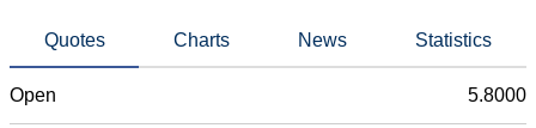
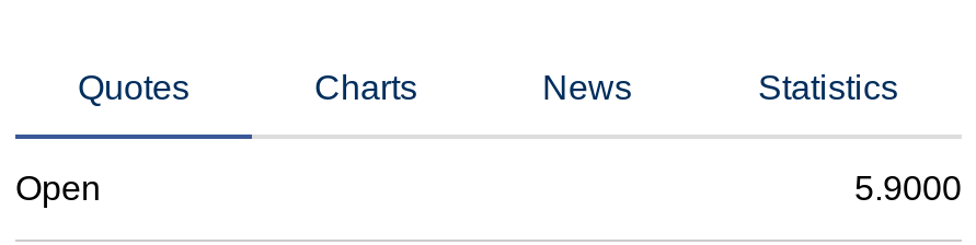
[468,85,526,105] 5.8000 -> [854,170,962,207] 5.9000

